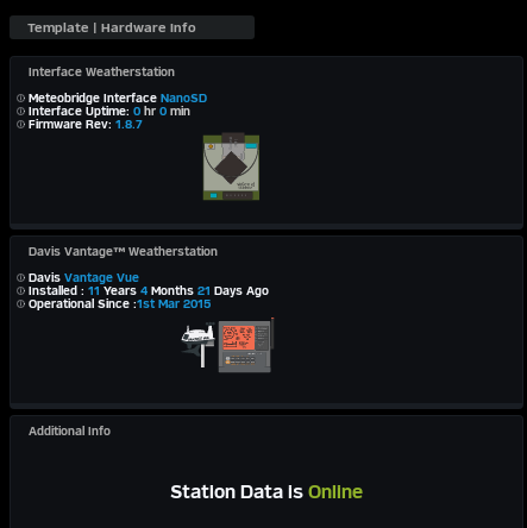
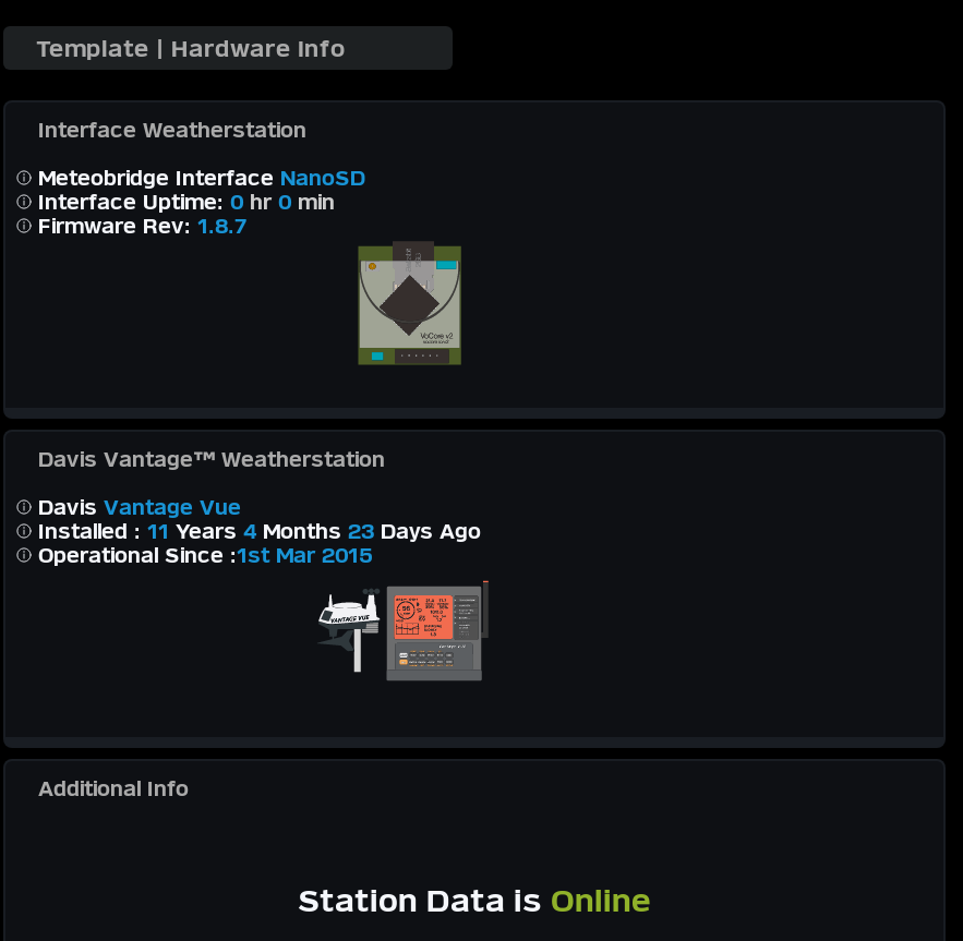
[25,284,269,298] Installed : 11Years 4 Months 21 Days Ago -> [32,519,481,543] Installed : 11Years 4 Months 23 Days Ago

